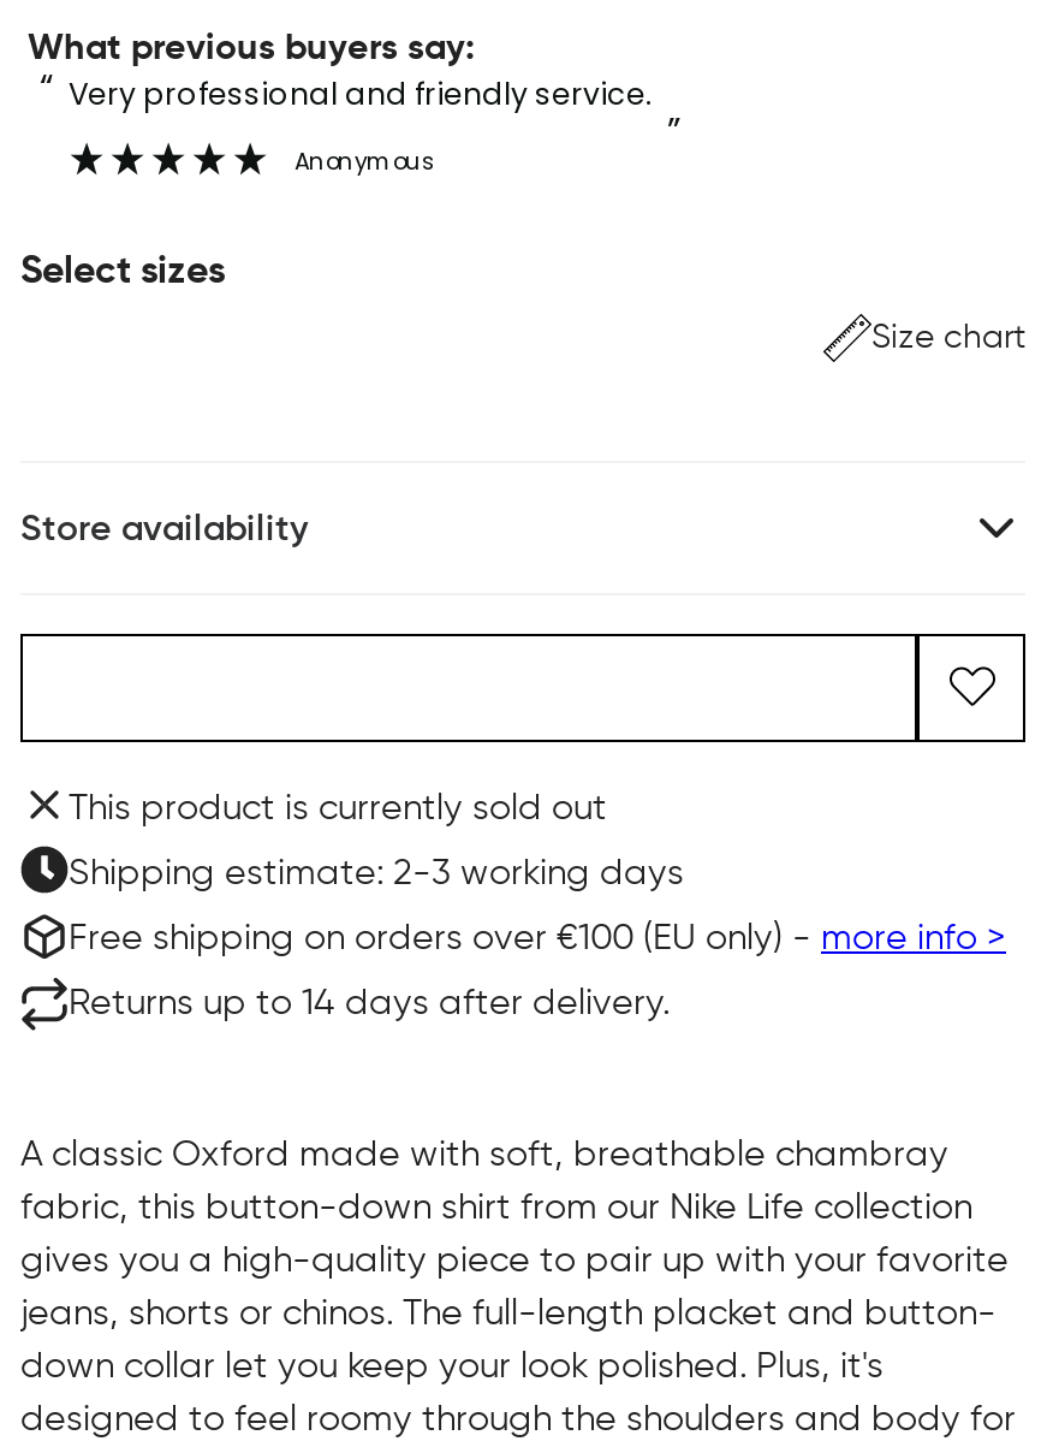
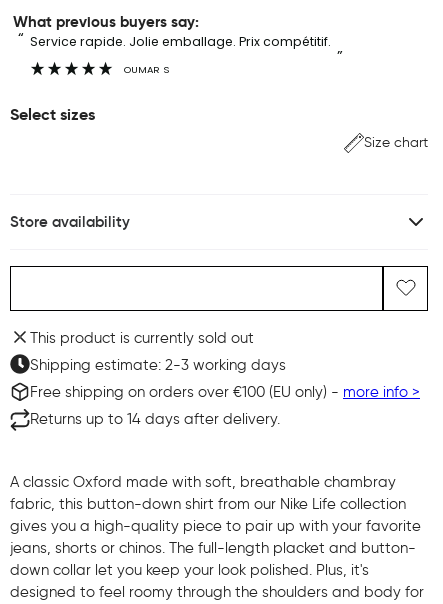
[88,73,653,114] Very professional and friendly service. -> [38,33,331,50] Service rapide. Jolie emballage. Prix compétitif.
[295,146,436,177] Anonymous -> [124,63,169,76] OUMAR S

